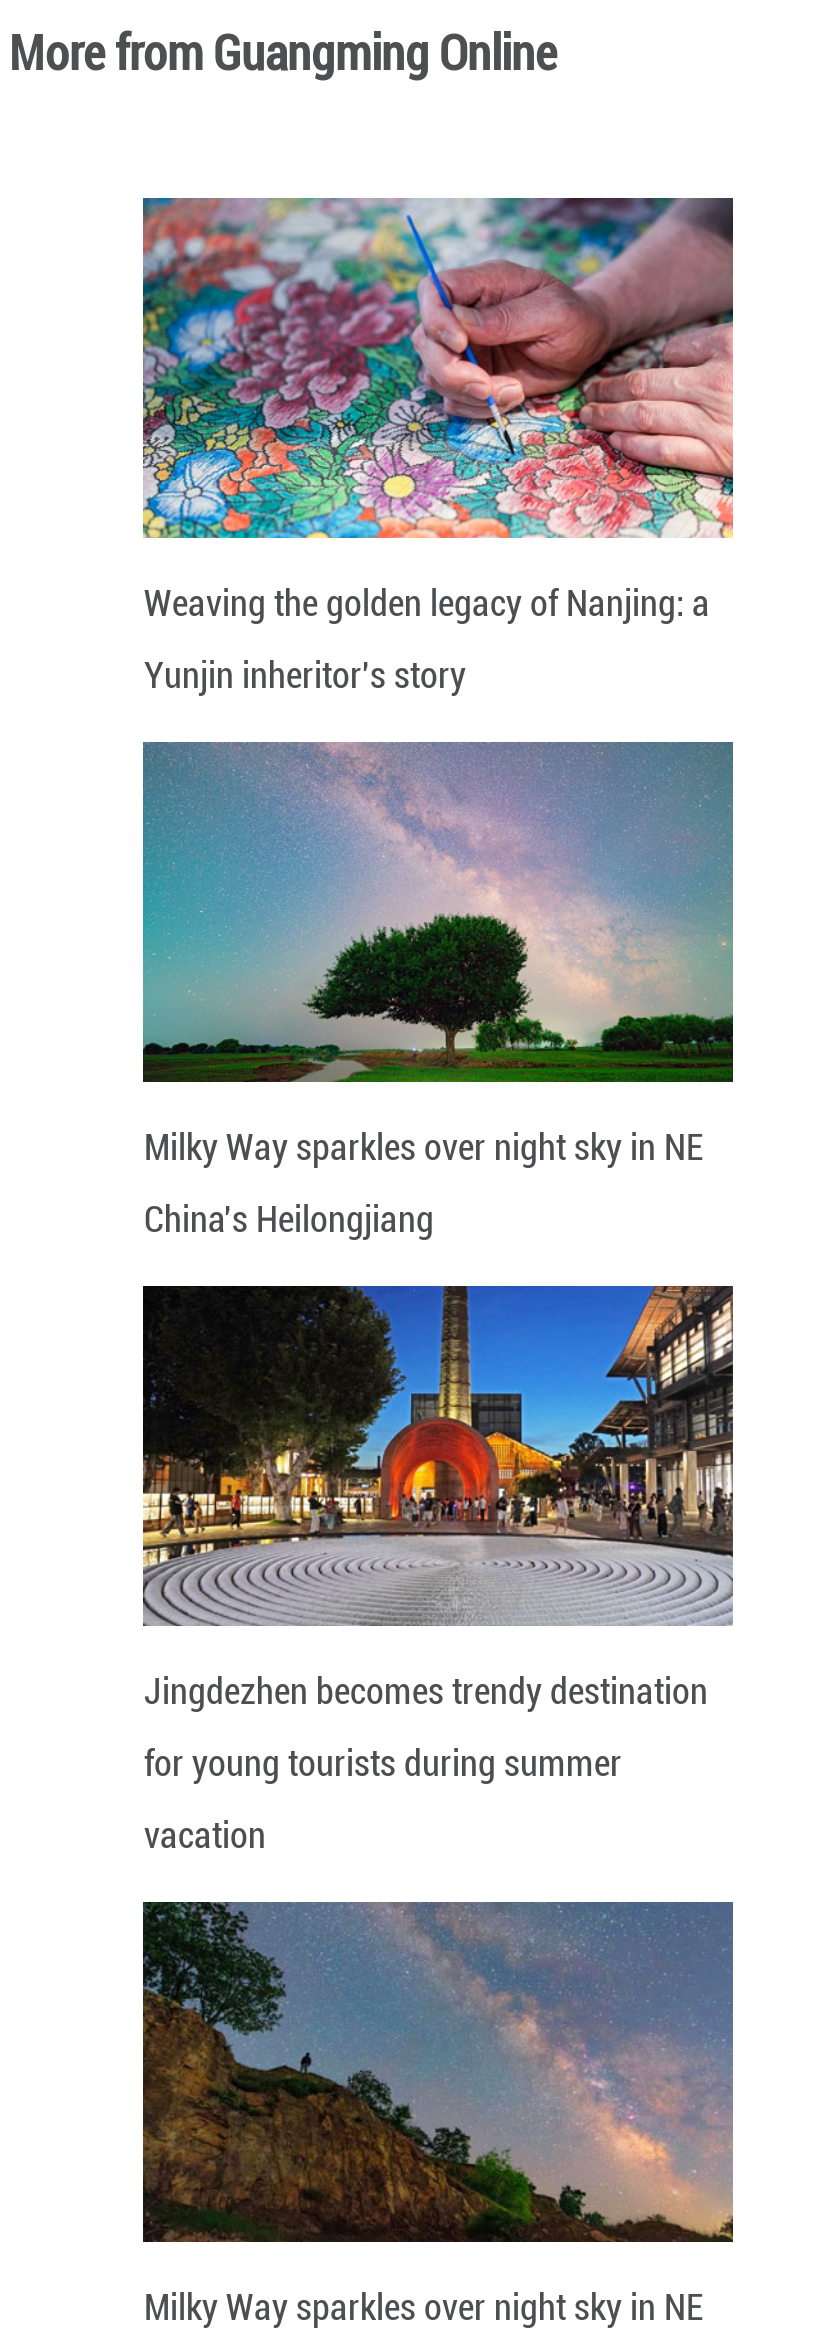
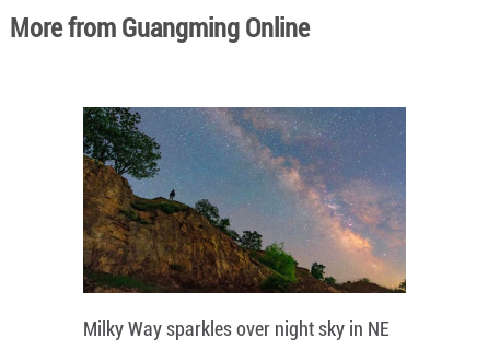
[141,196,735,696] [image] | Weaving the golden legacy of Nanjing: a | Yunjin inheritor's story -> none
[141,740,735,1240] [image] | Milky Way sparkles over night sky in NE | China's Heilongjiang -> none
[141,1284,735,1856] [image] | Jingdezhen becomes trendy destination | for young tourists during summer | vacation -> none

